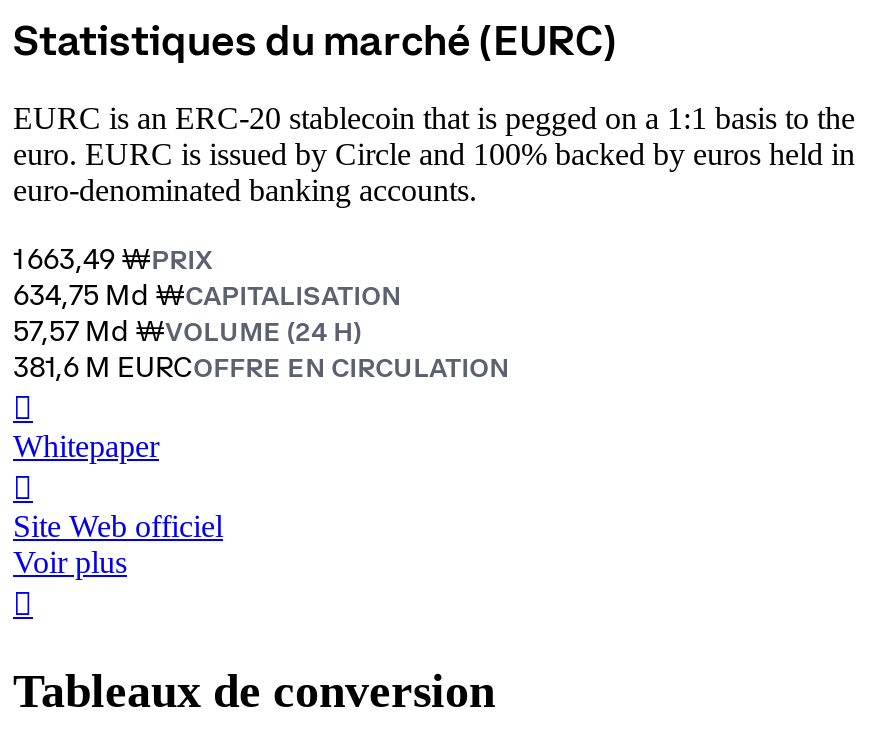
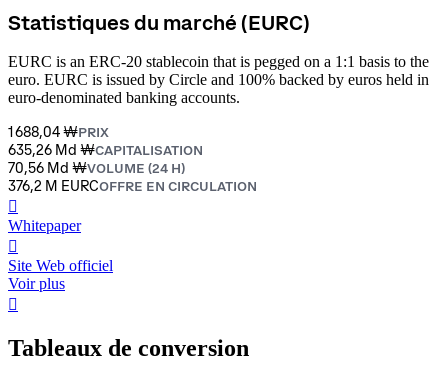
[13,240,213,276] 1 663,49 ₩PRIX -> [8,123,109,141] 1 688,04 ₩PRIX
[13,276,401,312] 634,75 Md ₩CAPITALISATION -> [8,141,203,159] 635,26 Md ₩CAPITALISATION
[13,312,361,348] 57,57 Md ₩VOLUME (24 H) -> [8,159,185,177] 70,56 Md ₩VOLUME (24 H)
[13,348,509,384] 381,6 M EURCOFFRE EN CIRCULATION -> [8,177,257,195] 376,2 M EURCOFFRE EN CIRCULATION

